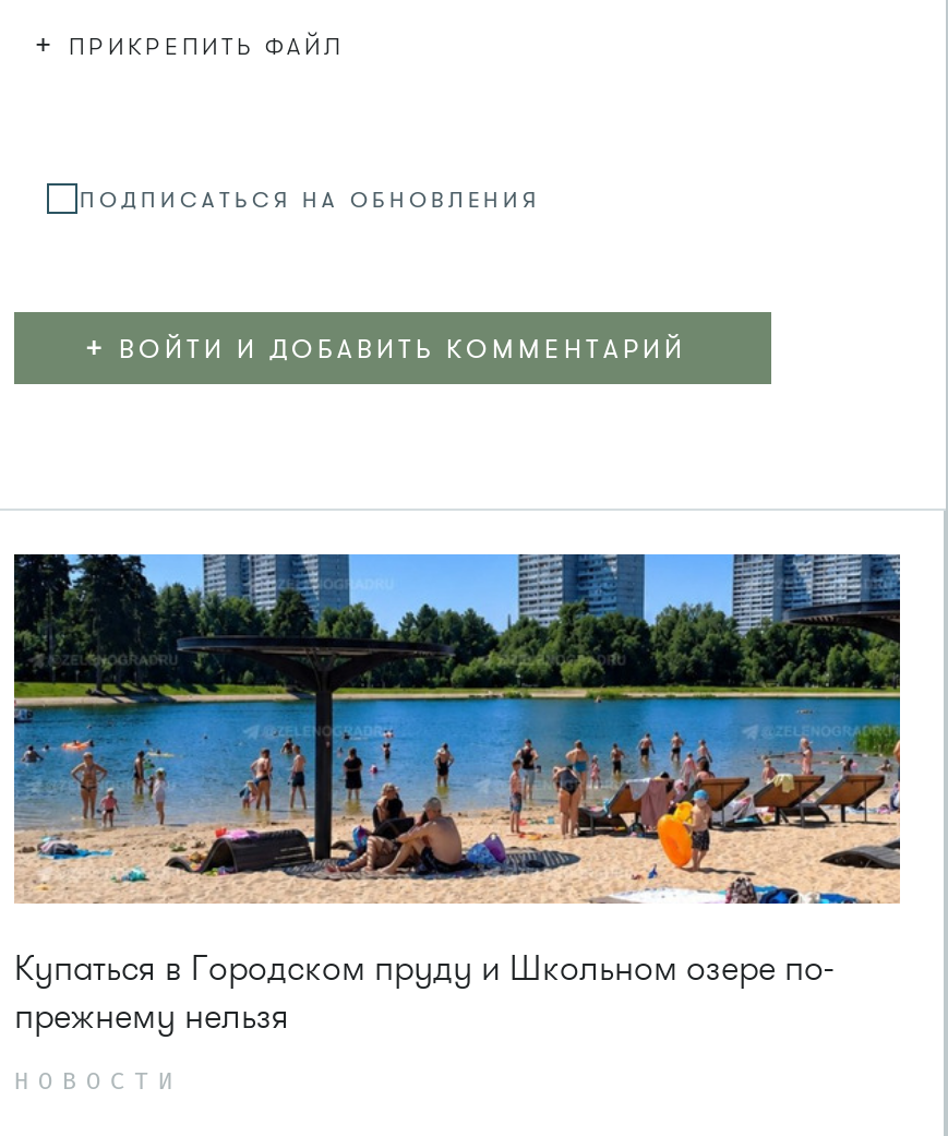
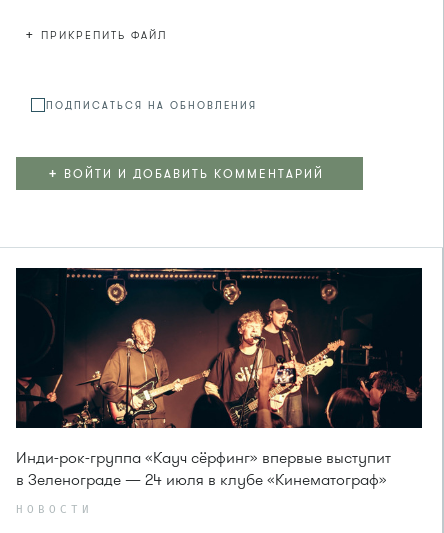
[12,552,902,1041] [image] | Купаться в Городском пруду и Школьном озере по- | прежнему нельзя -> [15,267,423,491] [image] | Инди-рок-группа «Кауч сёрфинг» впервые выступит | в Зеленограде — 24 июля в клубе «Кинематограф»

